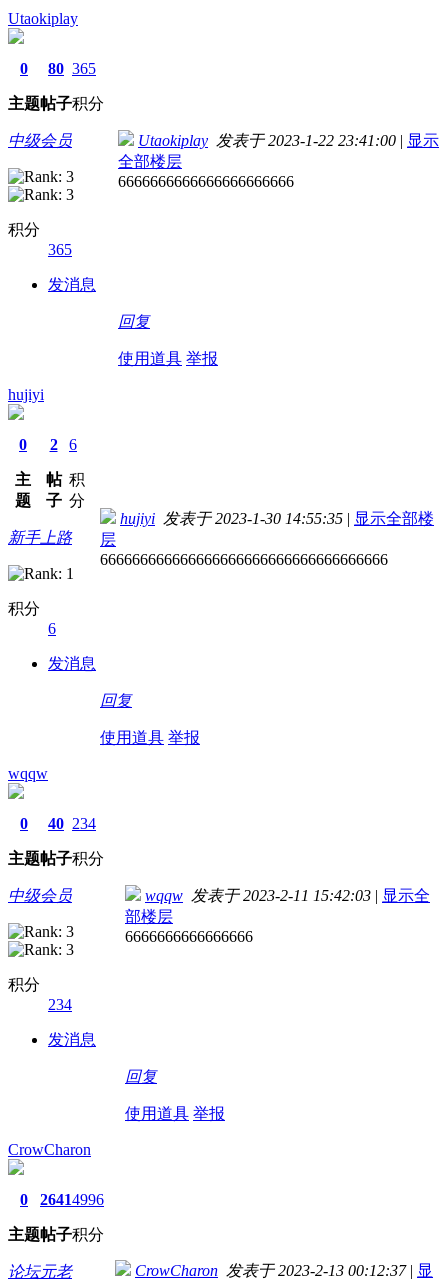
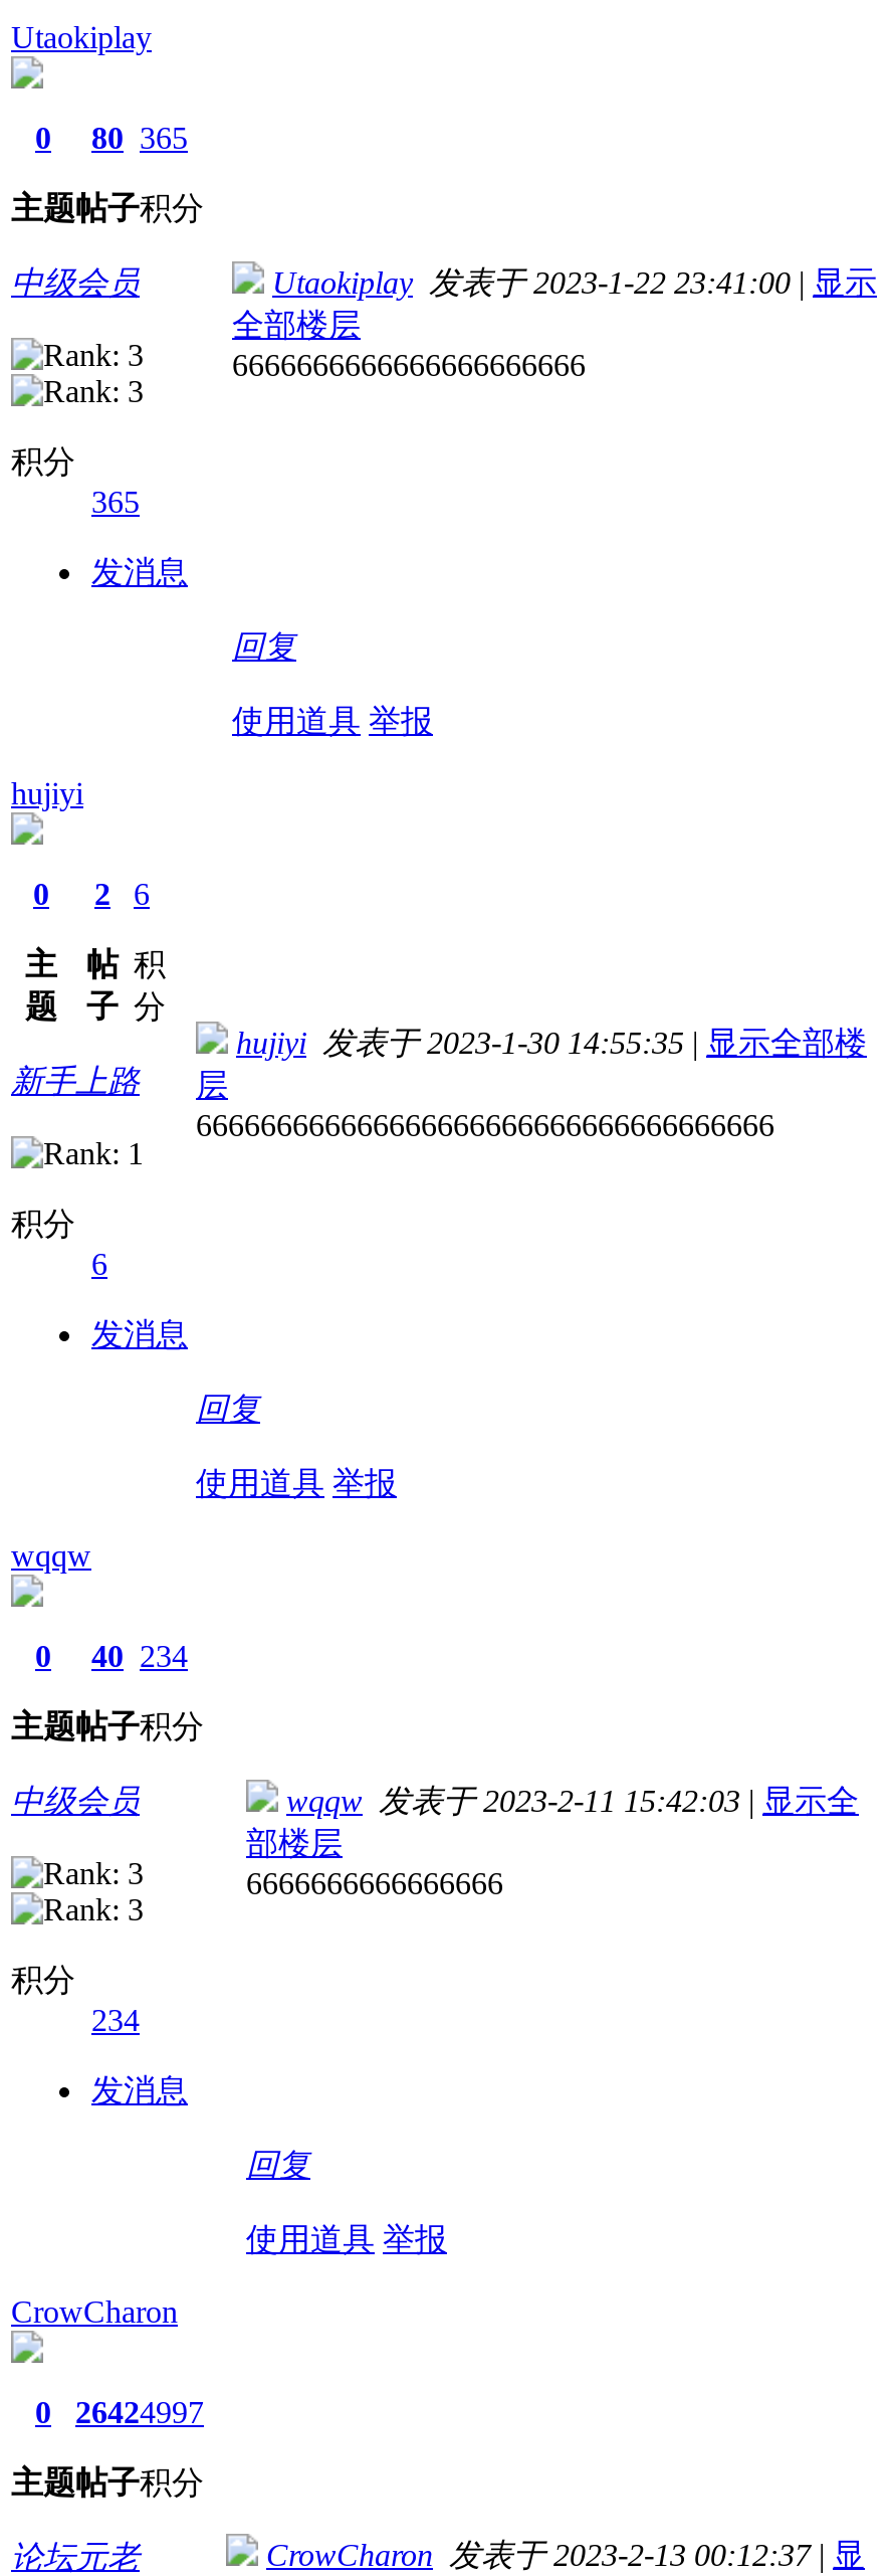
[40,1191,72,1208] 2641 -> [75,2395,140,2430] 2642
[72,1191,104,1208] 4996 -> [140,2395,204,2430] 4997

